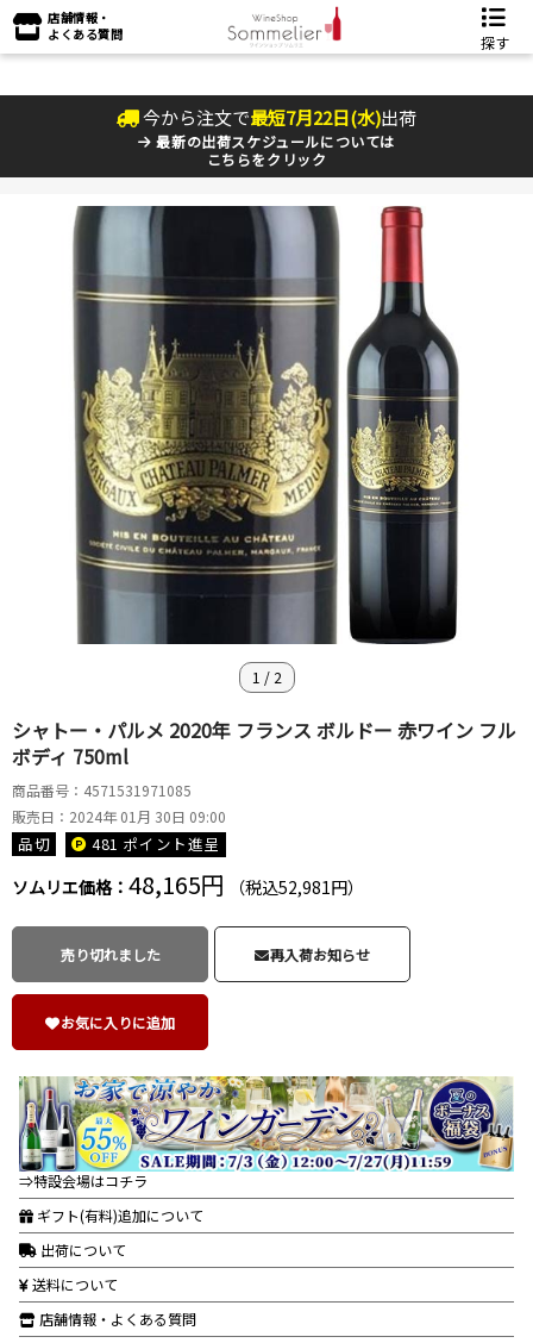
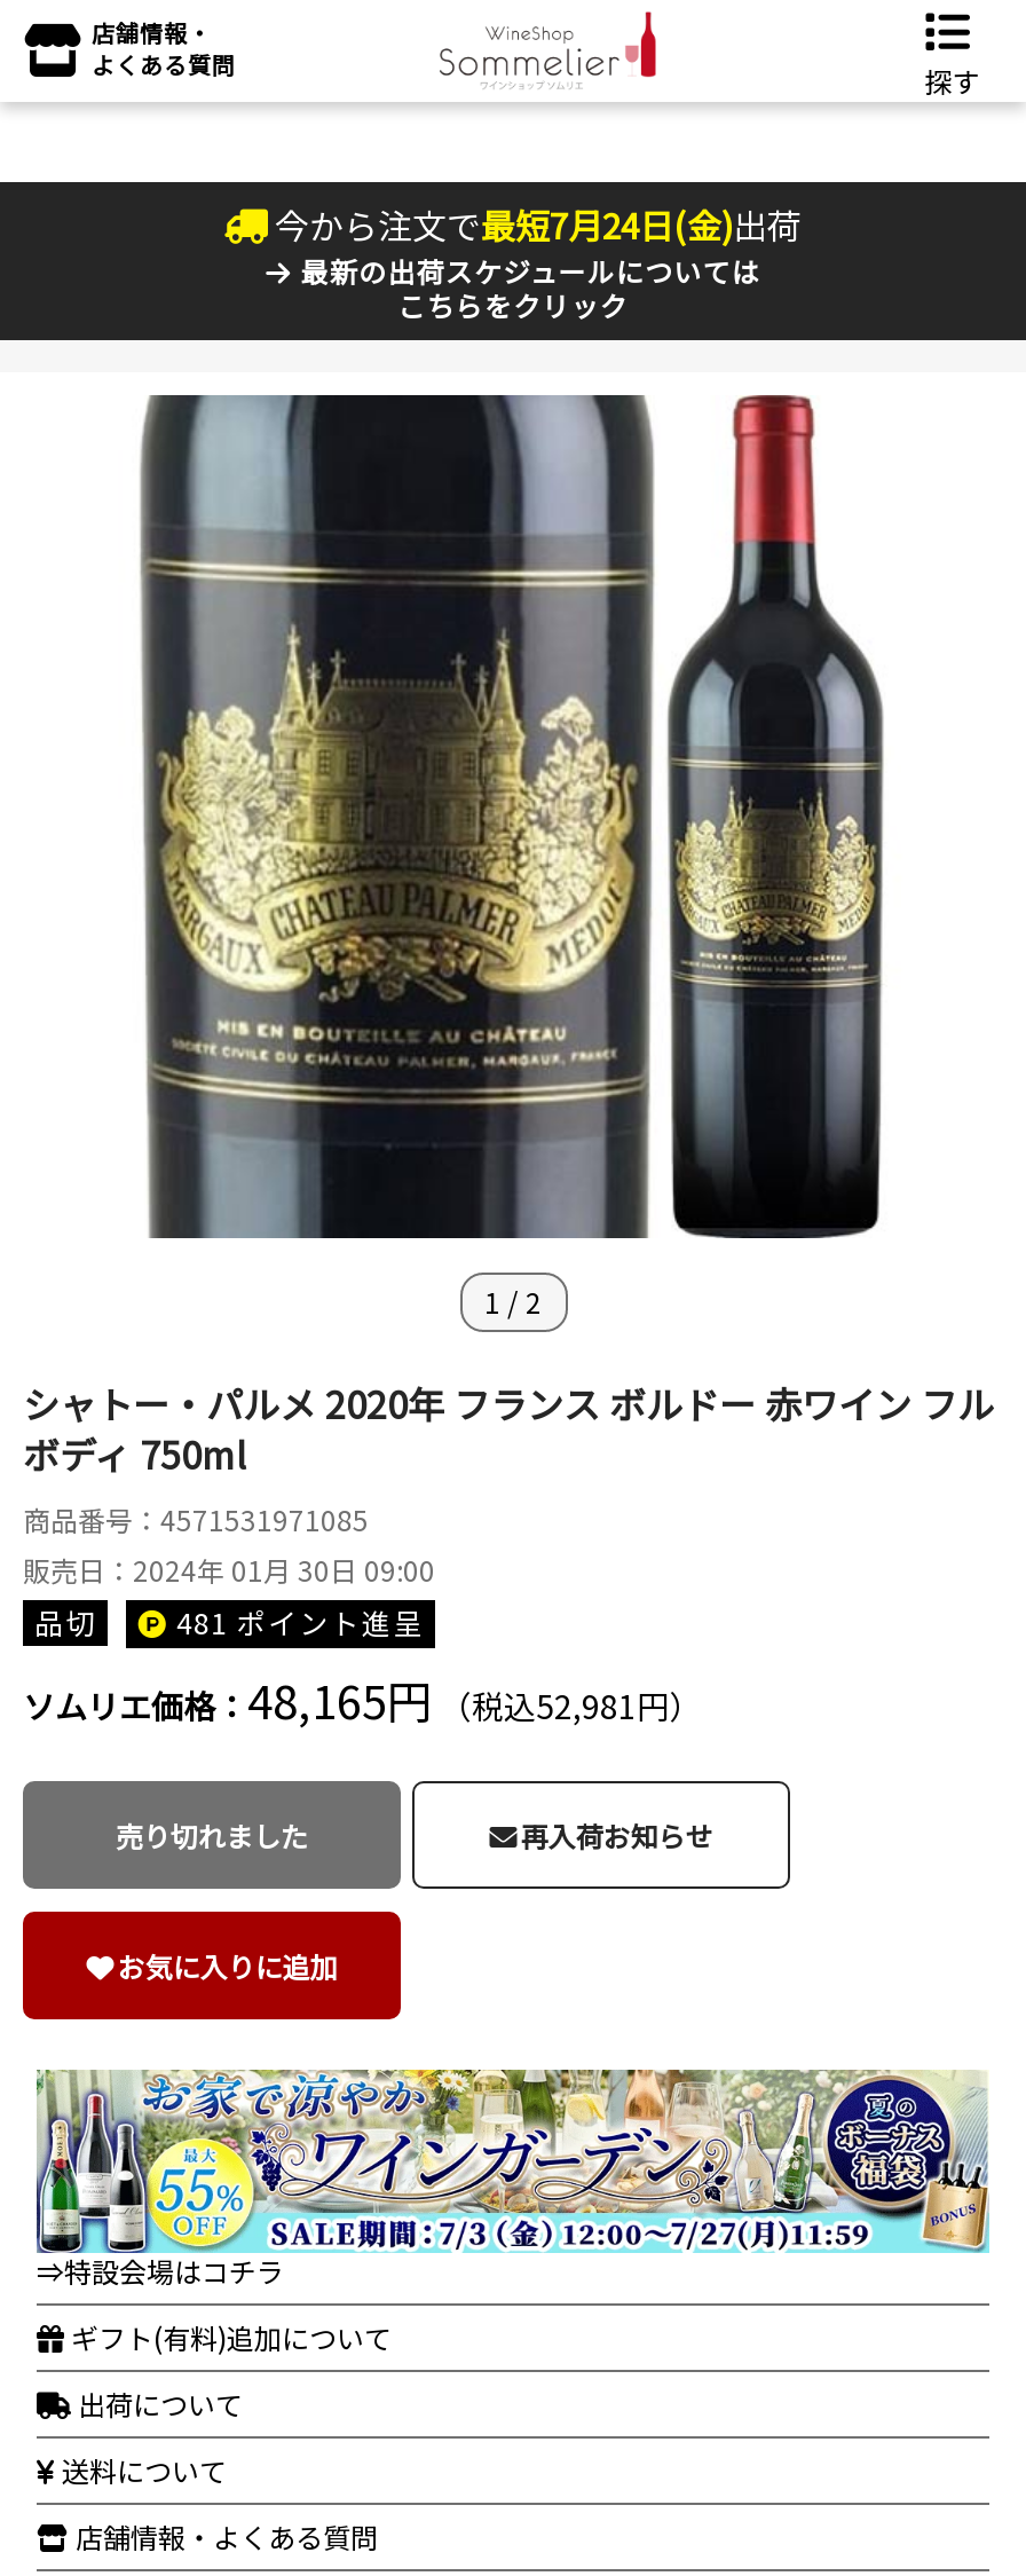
[143,105,416,130] 今から注文で最短7月22日(水)出荷 -> [275,200,802,249] 今から注文で最短7月24日(金)出荷

